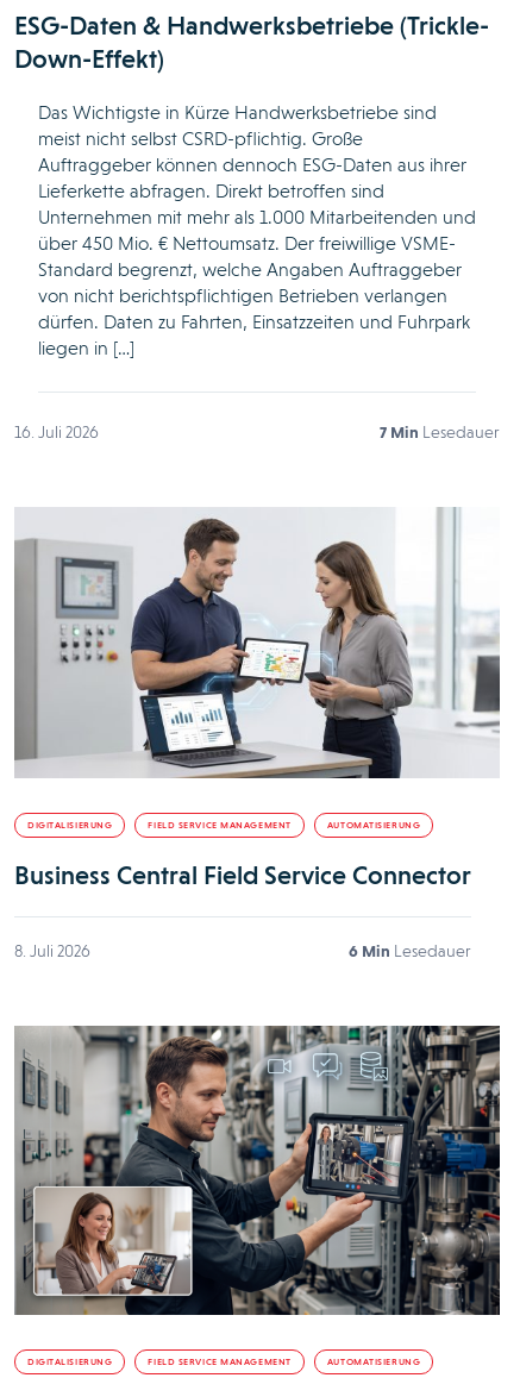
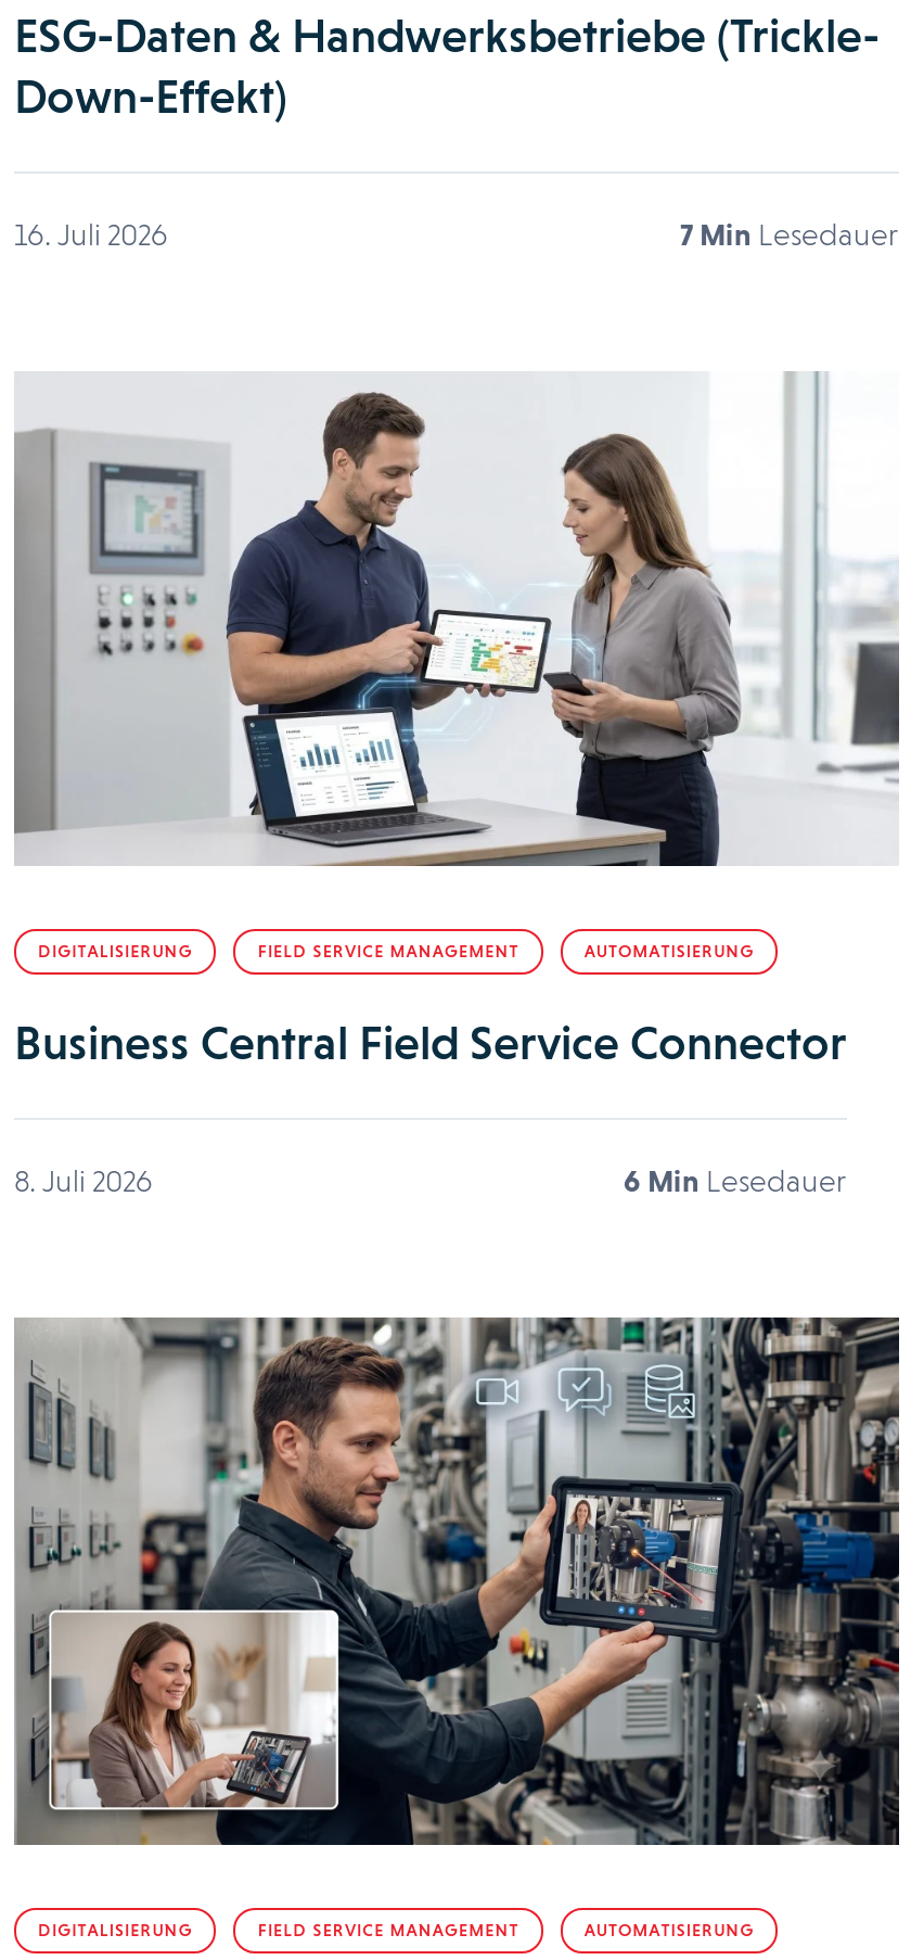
[38,101,476,359] Das Wichtigste in Kürze Handwerksbetriebe sind | meist nicht selbst CSRD-pflichtig. Große | Auftraggeber können dennoch ESG-Daten aus ihrer | Lieferkette abfragen. Direkt betroffen sind | Unternehmen mit mehr als 1.000 Mitarbeitenden und | über 450 Mio. € Nettoumsatz. Der freiwillige VSME- | Standard begrenzt, welche Angaben Auftraggeber | von nicht berichtspflichtigen Betrieben verlangen | dürfen. Daten zu Fahrten, Einsatzzeiten und Fuhrpark | liegen in […] -> none

